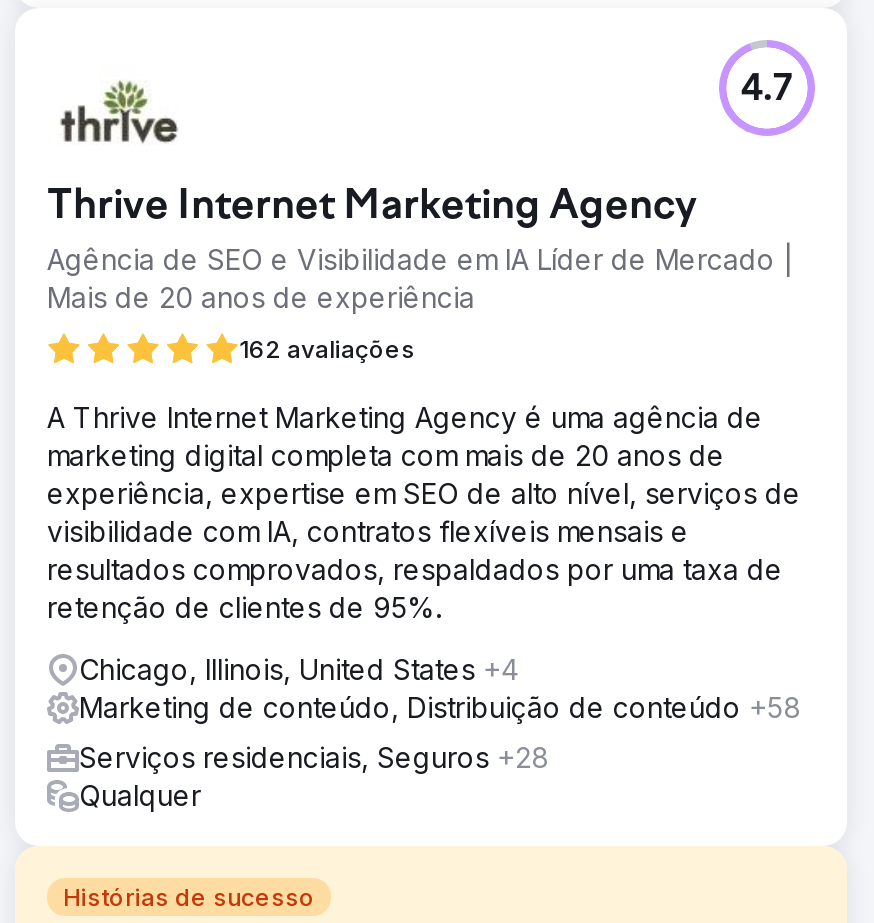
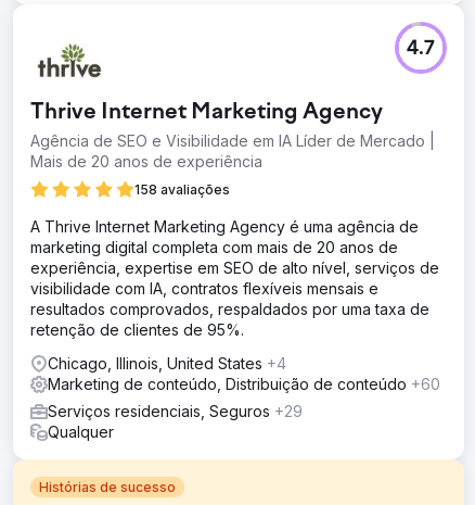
[239,333,415,363] 162 avaliações -> [134,181,230,197] 158 avaliações
[79,689,801,723] Marketing de conteúdo, Distribuição de conteúdo +58 -> [48,374,440,393] Marketing de conteúdo, Distribuição de conteúdo +60
[79,739,549,773] Serviços residenciais, Seguros +28 -> [48,401,303,420] Serviços residenciais, Seguros +29

